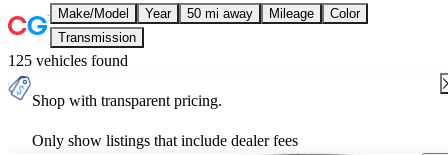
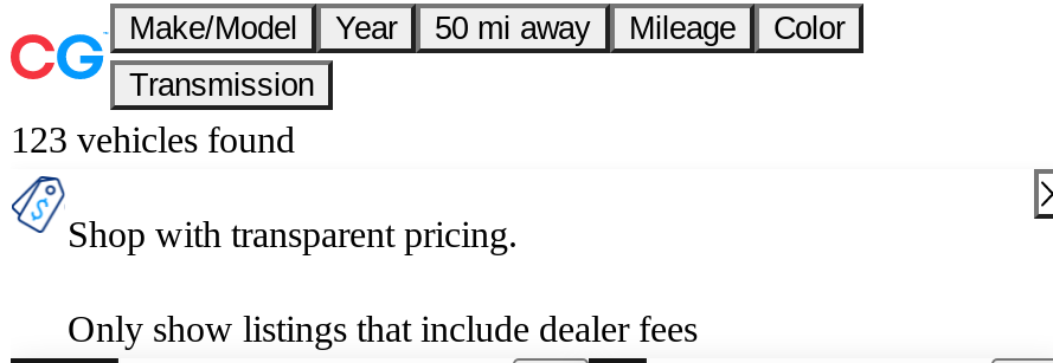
[8,52,128,69] 125 vehicles found -> [11,119,295,160] 123 vehicles found

